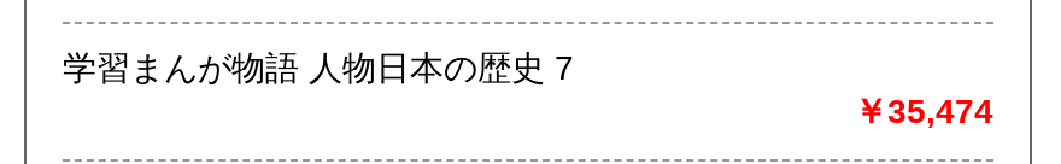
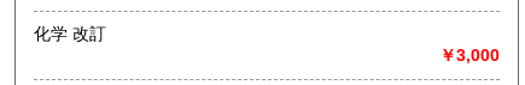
[63,49,993,131] 学習まんが物語 人物日本の歴史 7 | ￥35,474 -> [34,24,500,65] 化学 改訂 | ￥3,000

